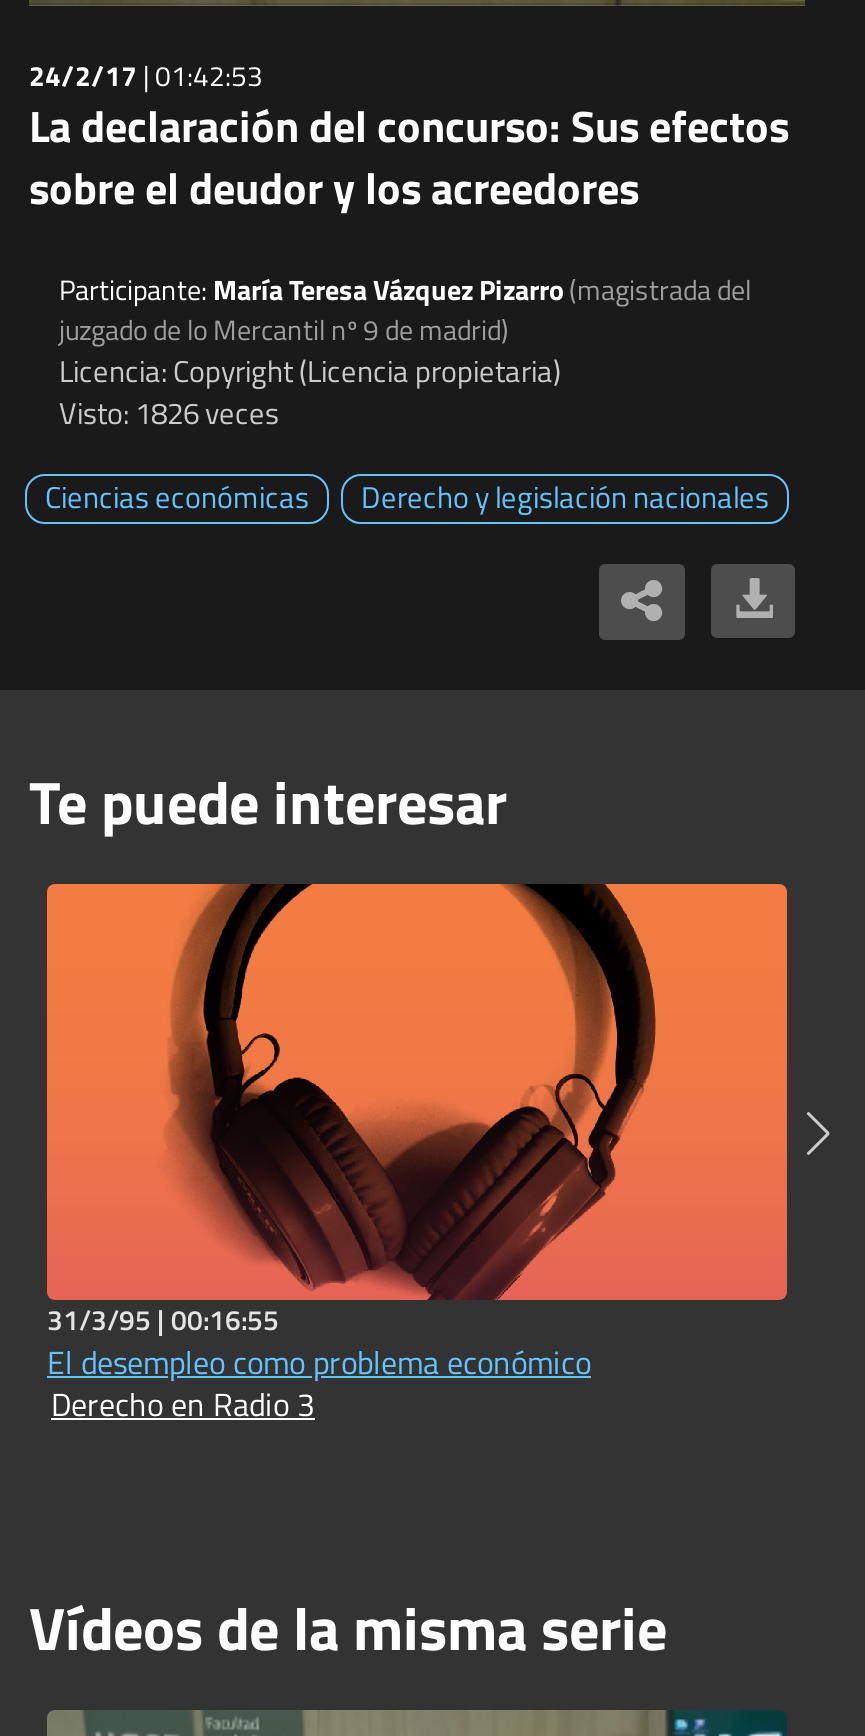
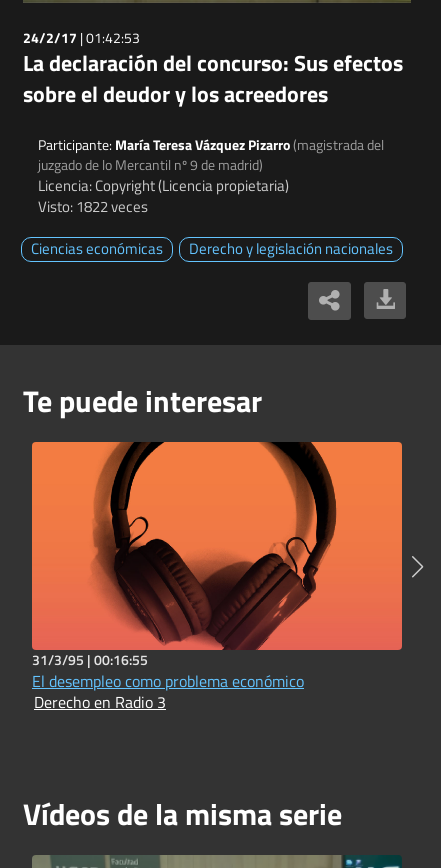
[59,390,279,436] Visto: 1826 veces -> [38,195,148,218] Visto: 1822 veces

